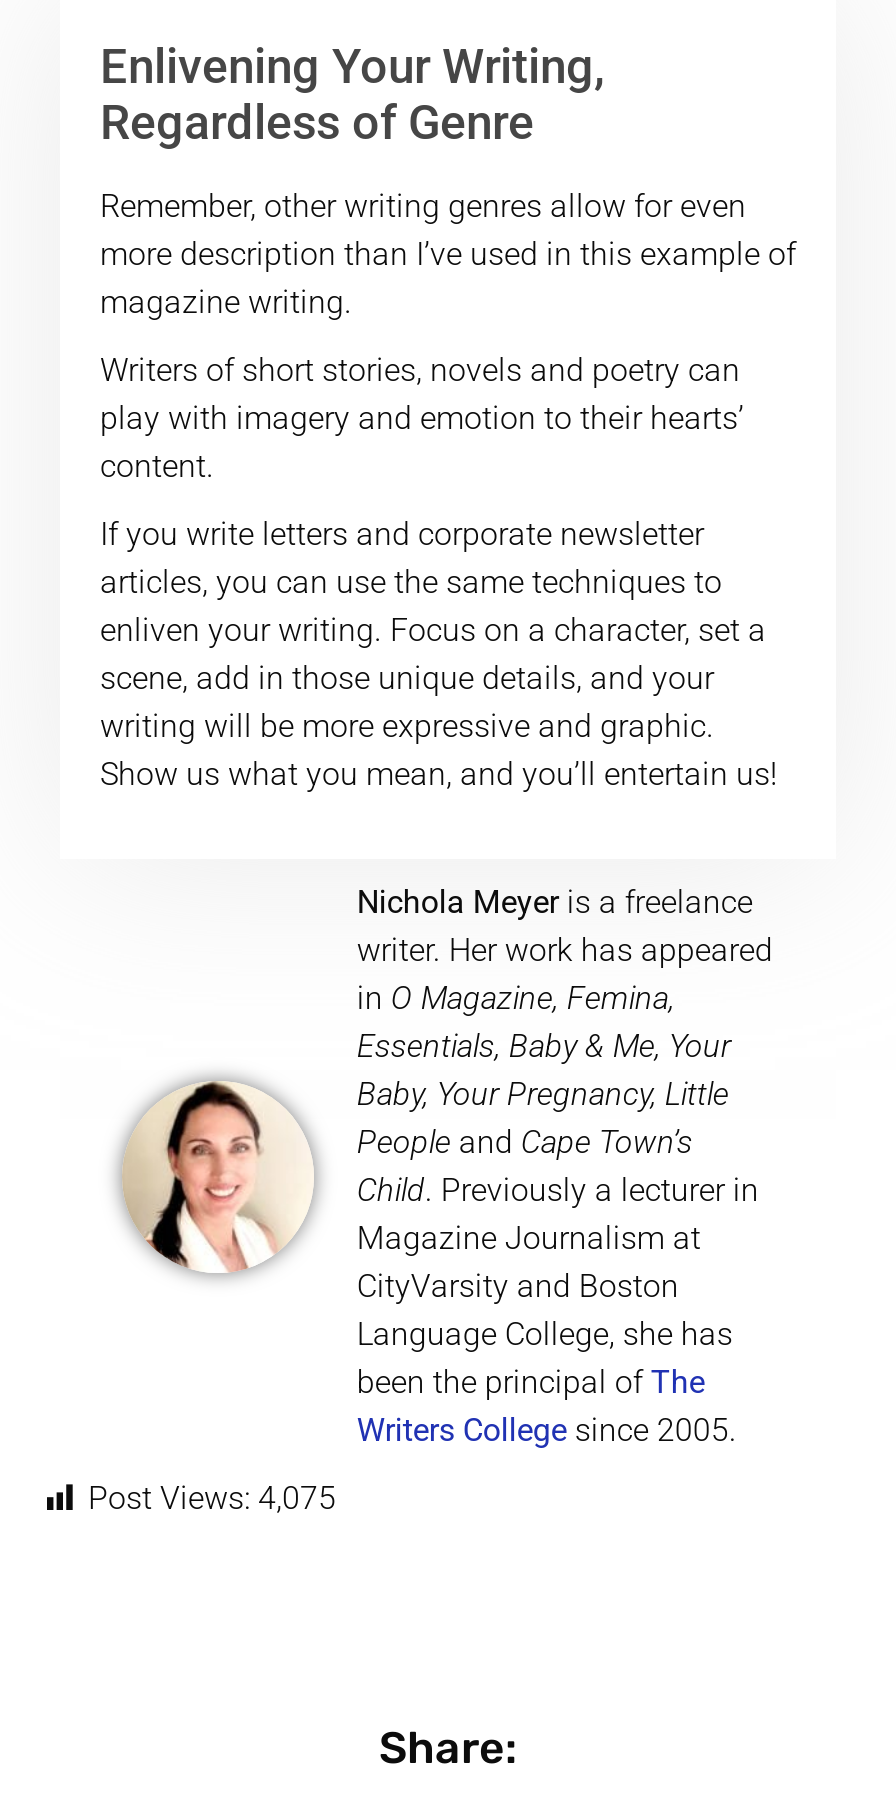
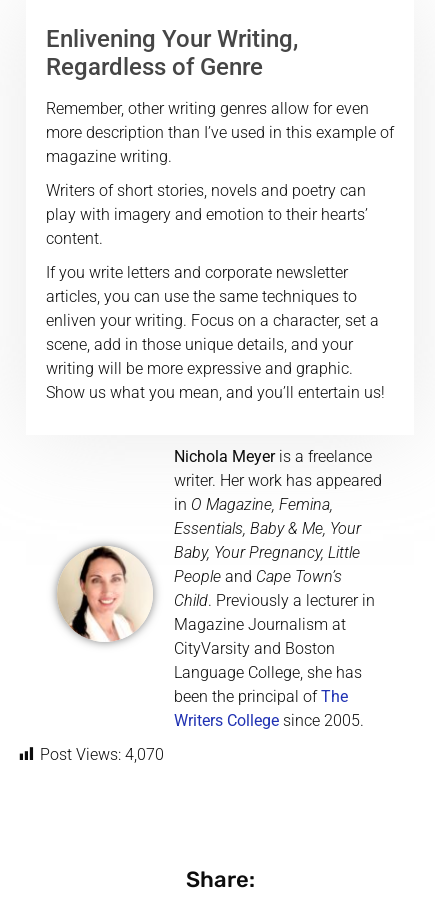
[88,1480,336,1518] Post Views: 4,075 -> [40,745,164,764] Post Views: 4,070

